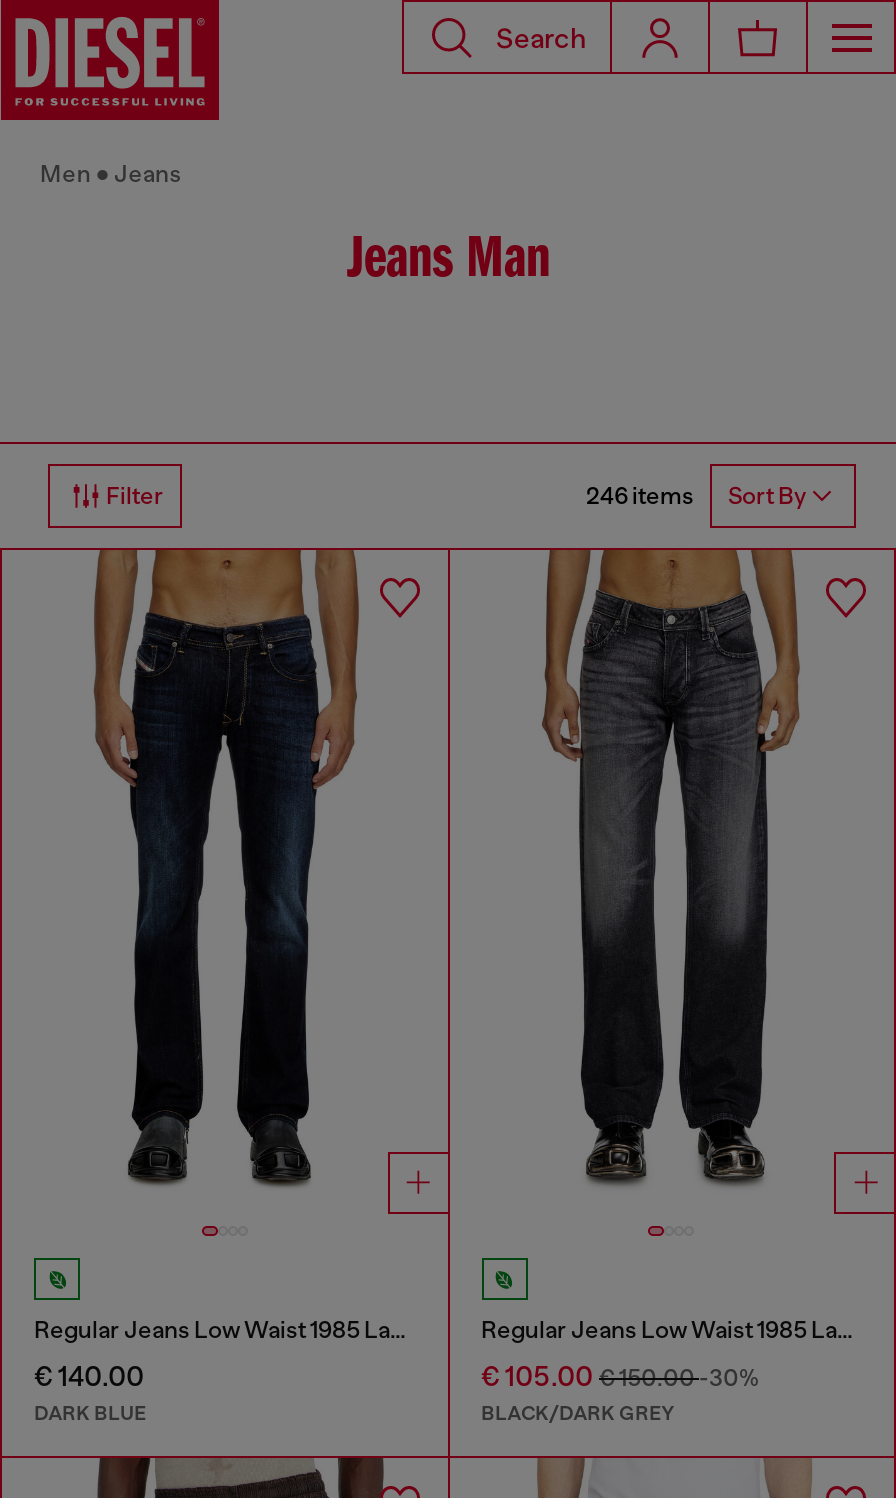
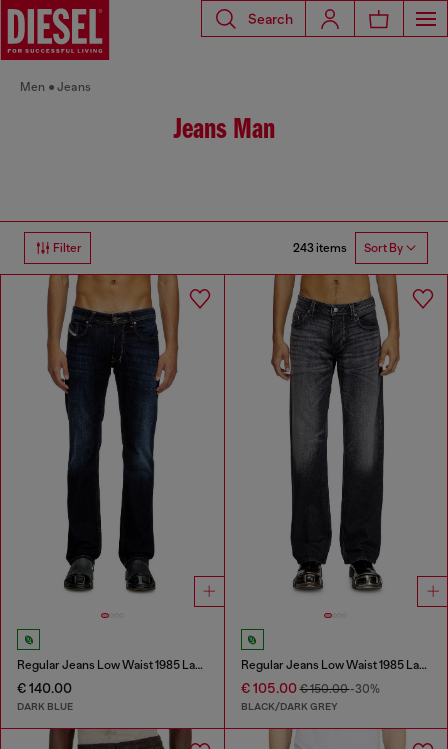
[586,482,806,511] 246 items Sort By -> [293,241,403,255] 243 items Sort By

